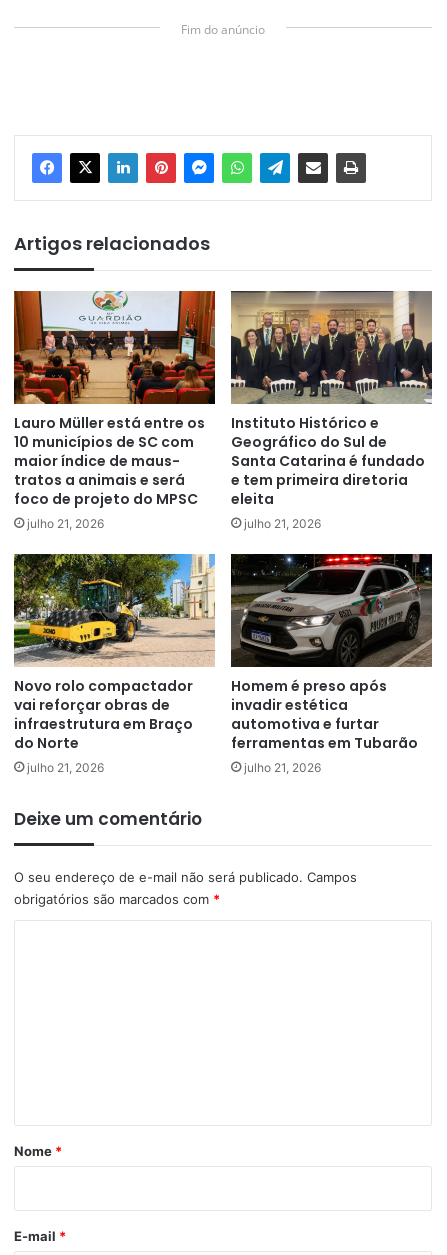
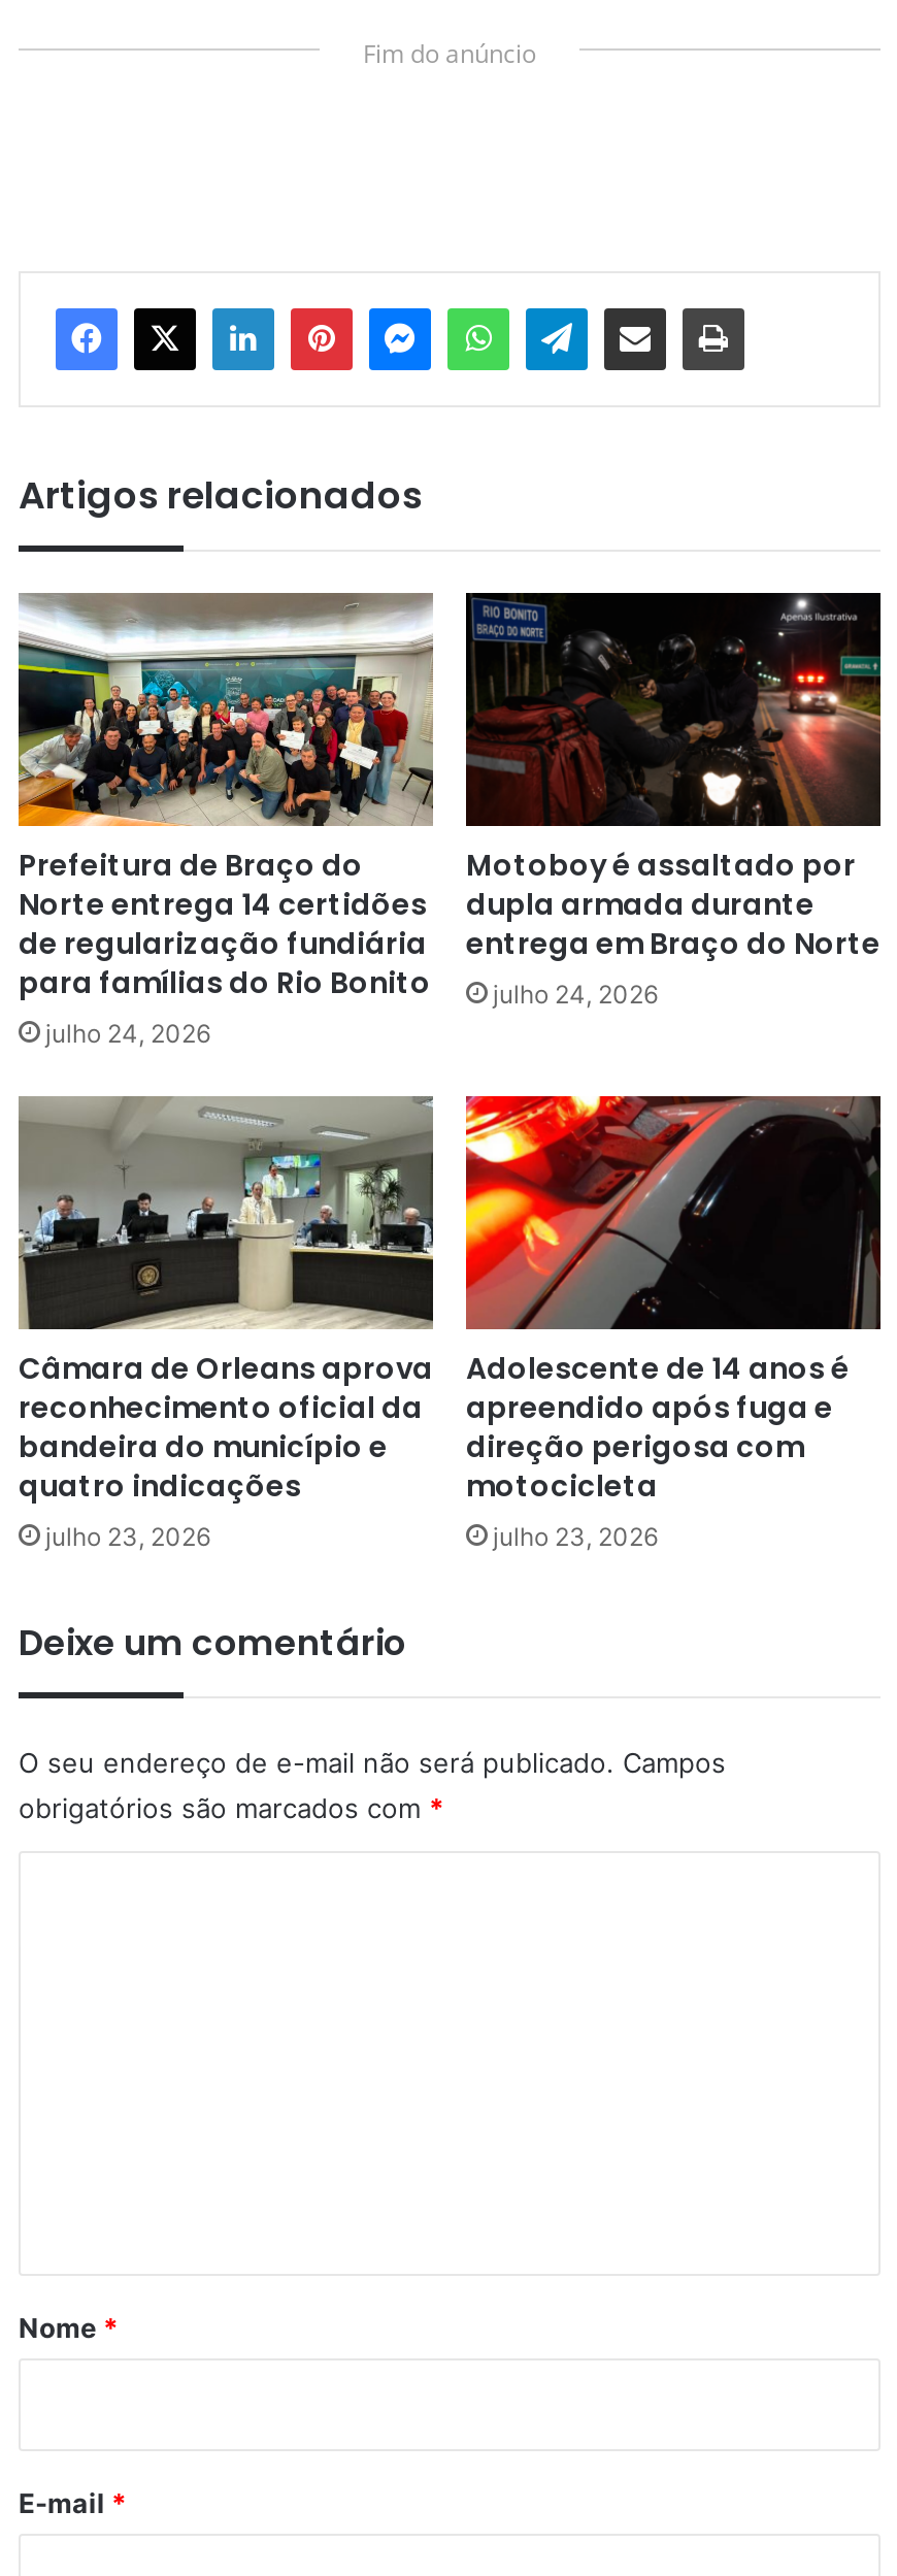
[13,290,216,531] [image] | Lauro Müller está entre os | 10 municípios de SC com | maior índice de maus- | tratos a animais e será | foco de projeto do MPSC | julho 21, 2026 -> [16,593,433,1048] [image] | Prefeitura de Braço do | Norte entrega 14 certidões | de regularização fundiária | para famílias do Rio Bonito | julho 24, 2026
[230,290,432,531] [image] | Instituto Histórico e | Geográfico do Sul de | Santa Catarina é fundado | e tem primeira diretoria | eleita | julho 21, 2026 -> [464,591,883,1010] [image] | Motoboy é assaltado por | dupla armada durante | entrega em Braço do Norte | julho 24, 2026
[14,553,216,775] [image] | Novo rolo compactador | vai reforçar obras de | infraestrutura em Braço | do Norte | julho 21, 2026 -> [19,1096,435,1552] [image] | Câmara de Orleans aprova | reconhecimento oficial da | bandeira do município e | quatro indicações | julho 23, 2026
[230,553,432,775] [image] | Homem é preso após | invadir estética | automotiva e furtar | ferramentas em Tubarão | julho 21, 2026 -> [464,1094,878,1552] [image] | Adolescente de 14 anos é | apreendido após fuga e | direção perigosa com | motocicleta | julho 23, 2026

